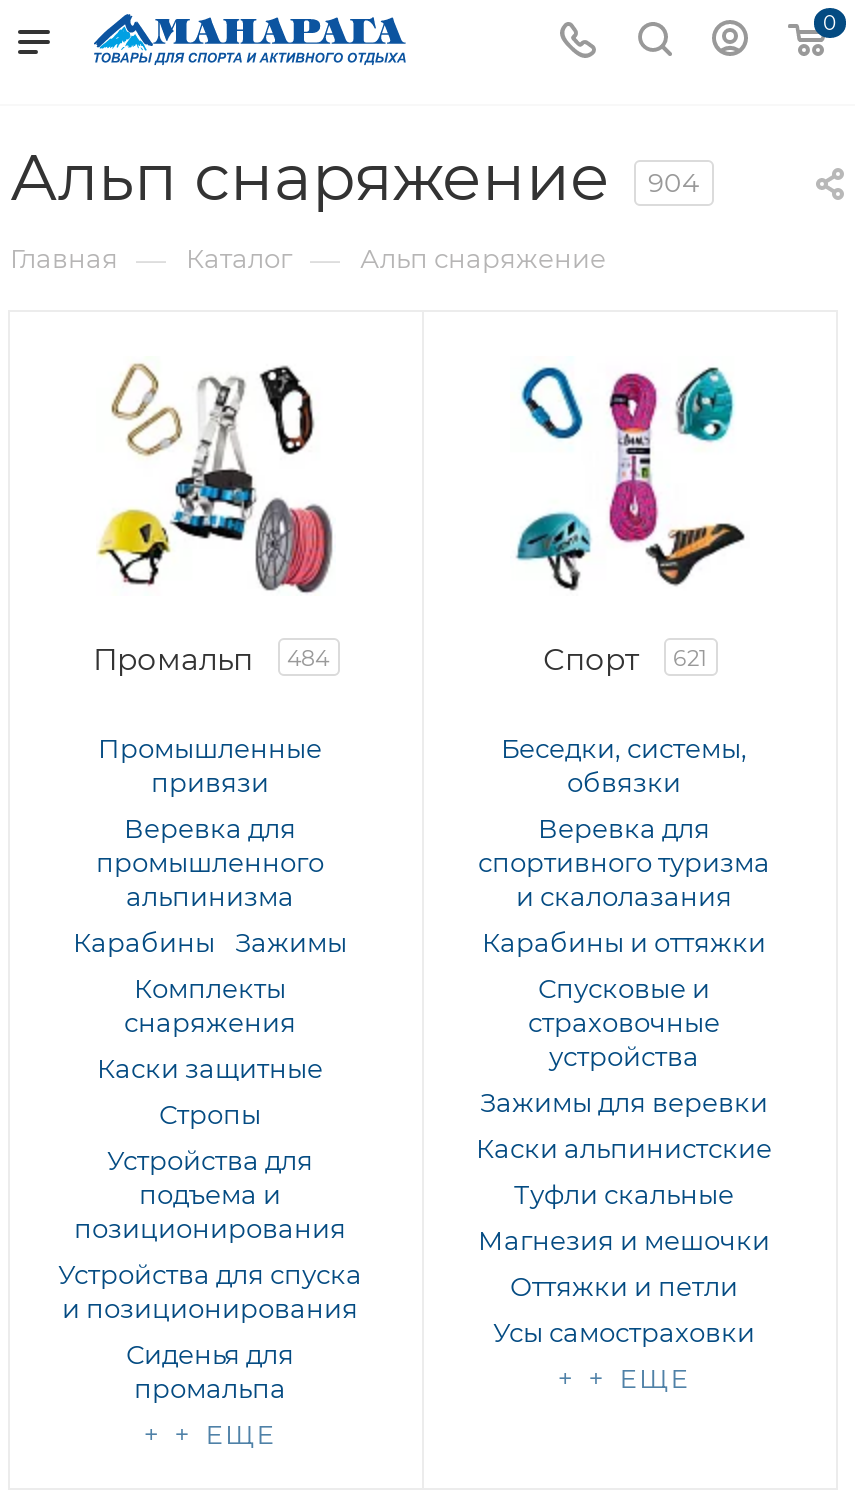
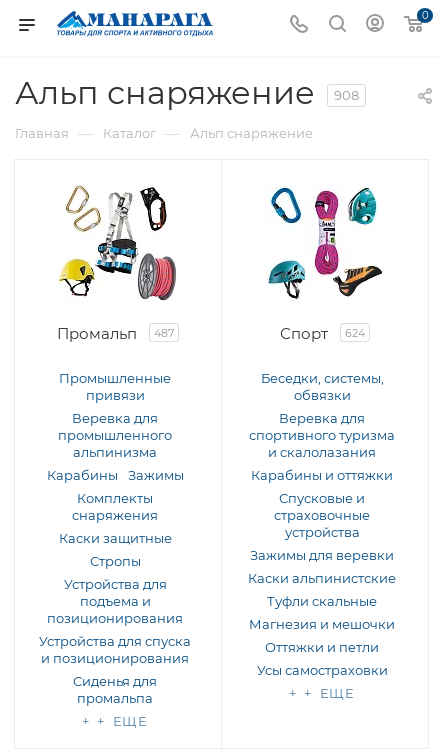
[10,138,700,216] Альп снаряжение 904 -> [15,73,359,112] Альп снаряжение 908
[93,640,329,678] Промальп 484 -> [57,324,174,343] Промальп 487
[543,640,707,678] Спорт 621 -> [280,324,365,343] Спорт 624

